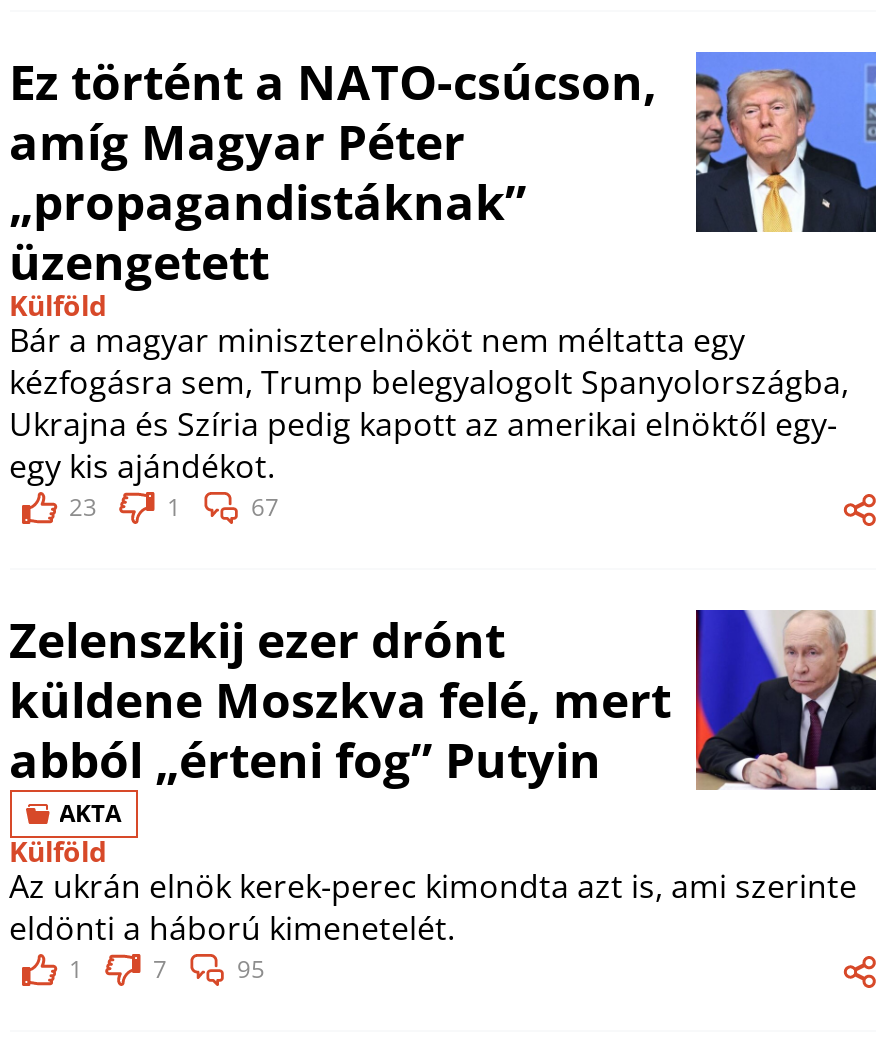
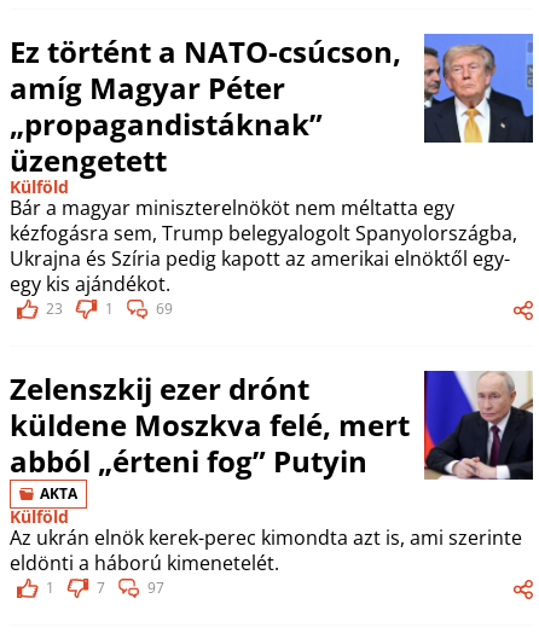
[251,489,279,523] 67 -> [155,298,172,319] 69
[237,951,265,985] 95 -> [147,577,164,598] 97

